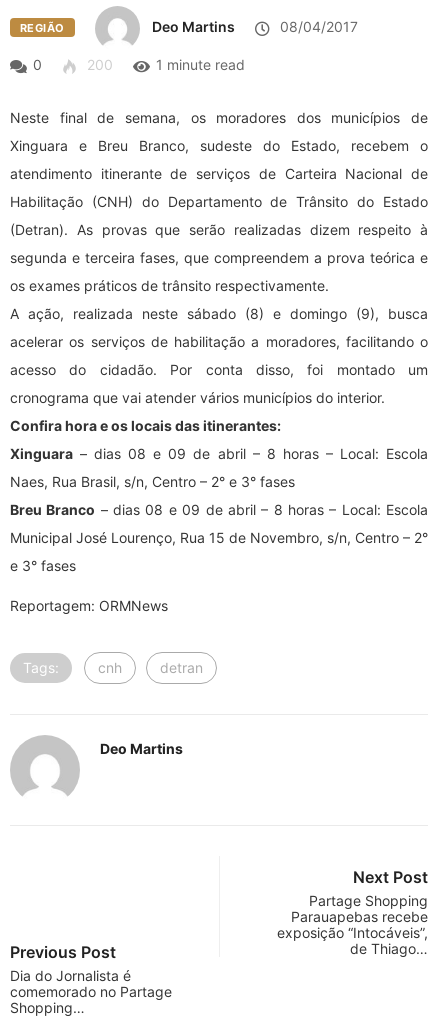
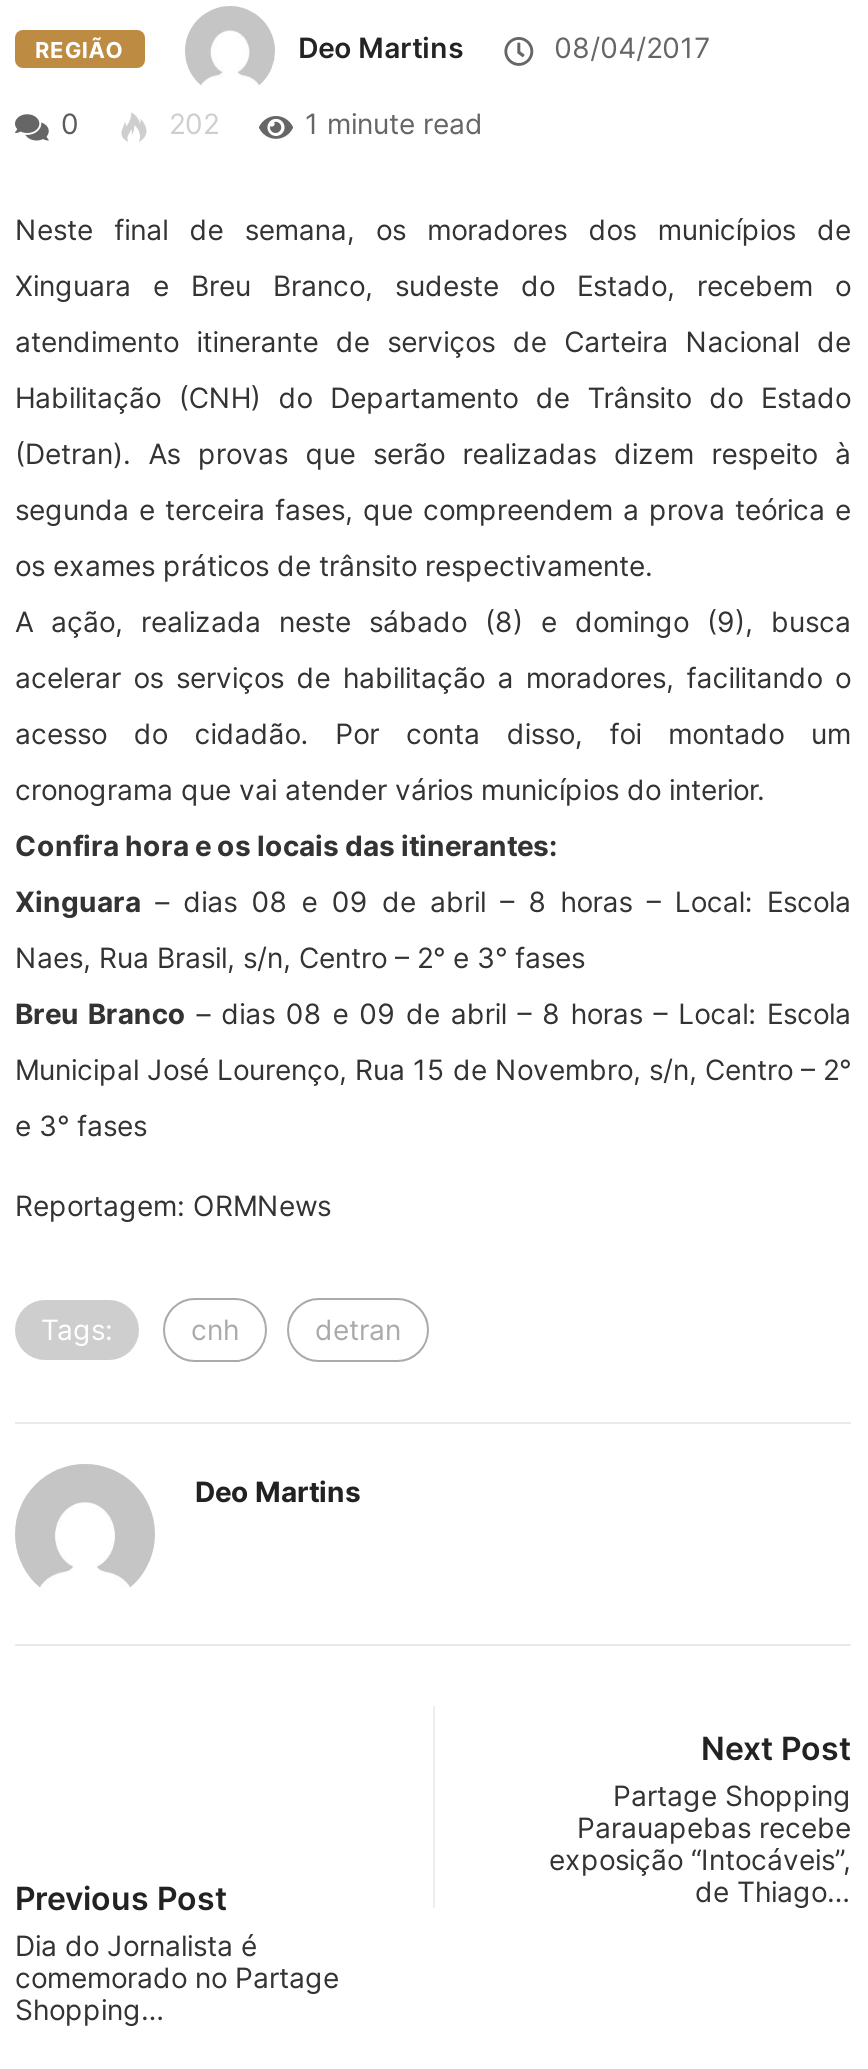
[83,56,113,73] 200 -> [161,106,219,140] 202

